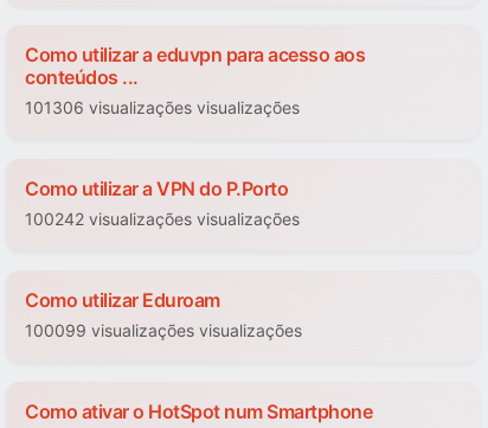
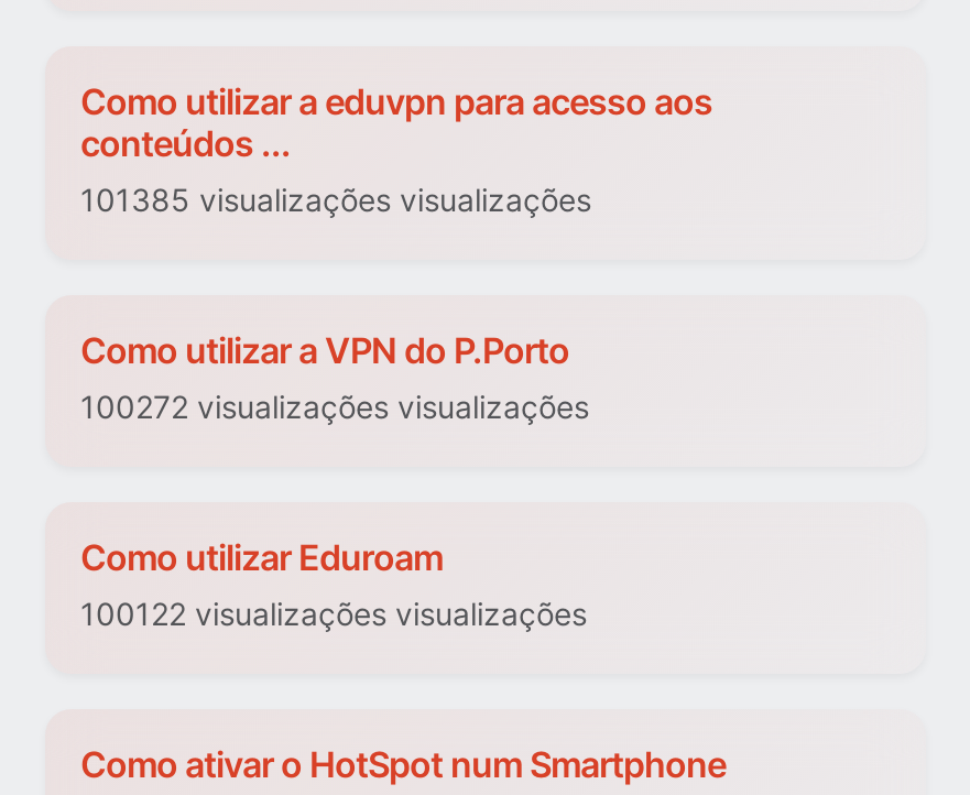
[25,98,300,118] 101306 visualizações visualizações -> [80,182,591,219] 101385 visualizações visualizações
[25,209,300,229] 100242 visualizações visualizações -> [80,389,589,426] 100272 visualizações visualizações
[25,321,302,341] 100099 visualizações visualizações -> [80,596,587,633] 100122 visualizações visualizações

